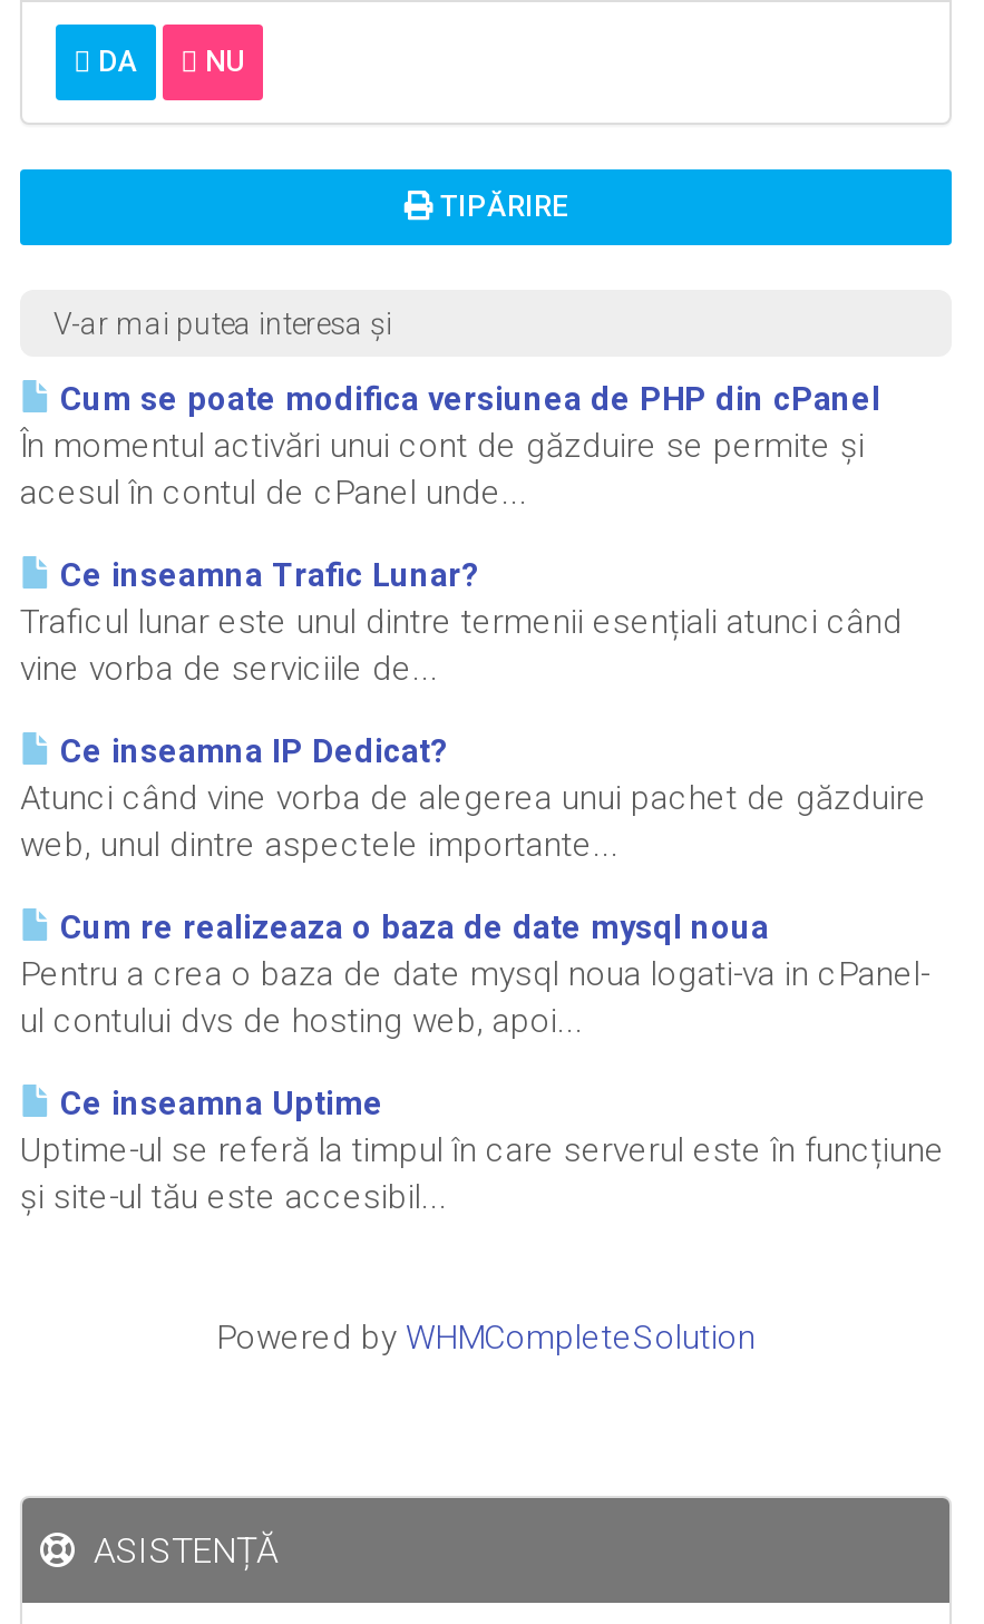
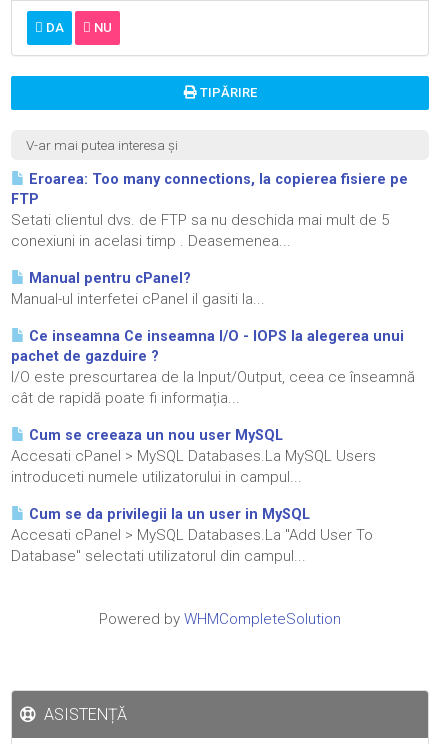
[20,380,880,512] Cum se poate modifica versiunea de PHP din cPanel | În momentul activări unui cont de găzduire se permite și | acesul în contul de cPanel unde... -> [11,171,408,250] Eroarea: Too many connections, la copierea fisiere pe | FTP | Setati clientul dvs. de FTP sa nu deschida mai mult de 5 | conexiuni in acelasi timp . Deasemenea...
[20,556,903,688] Ce inseamna Trafic Lunar? | Traficul lunar este unul dintre termenii esențiali atunci când | vine vorba de serviciile de... -> [11,270,265,308] Manual pentru cPanel? | Manual-ul interfetei cPanel il gasiti la...
[20,733,927,864] Ce inseamna IP Dedicat? | Atunci când vine vorba de alegerea unui pachet de găzduire | web, unul dintre aspectele importante... -> [11,328,415,407] Ce inseamna Ce inseamna I/O - IOPS la alegerea unui | pachet de gazduire ? | I/O este prescurtarea de la Input/Output, ceea ce înseamnă | cât de rapidă poate fi informația...
[20,909,929,1040] Cum re realizeaza o baza de date mysql noua | Pentru a crea o baza de date mysql noua logati-va in cPanel- | ul contului dvs de hosting web, apoi... -> [11,427,376,486] Cum se creeaza un nou user MySQL | Accesati cPanel > MySQL Databases.La MySQL Users | introduceti numele utilizatorului in campul...
[20,1085,945,1216] Ce inseamna Uptime | Uptime-ul se referă la timpul în care serverul este în funcțiune | și site-ul tău este accesibil... -> [11,506,373,565] Cum se da privilegii la un user in MySQL | Accesati cPanel > MySQL Databases.La "Add User To | Database" selectati utilizatorul din campul...

